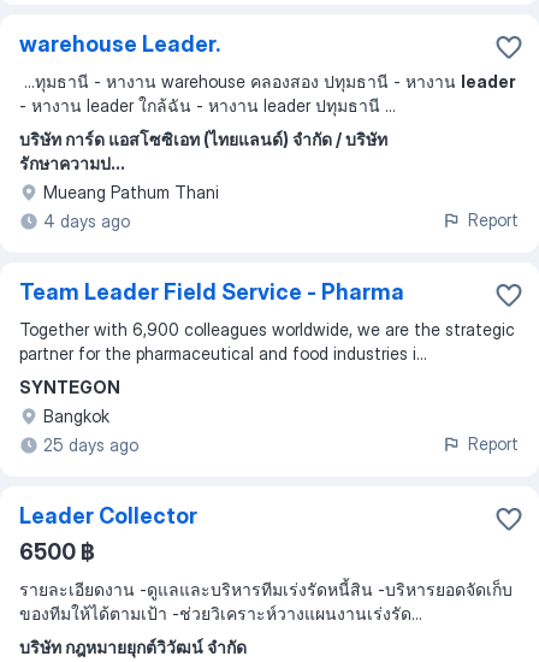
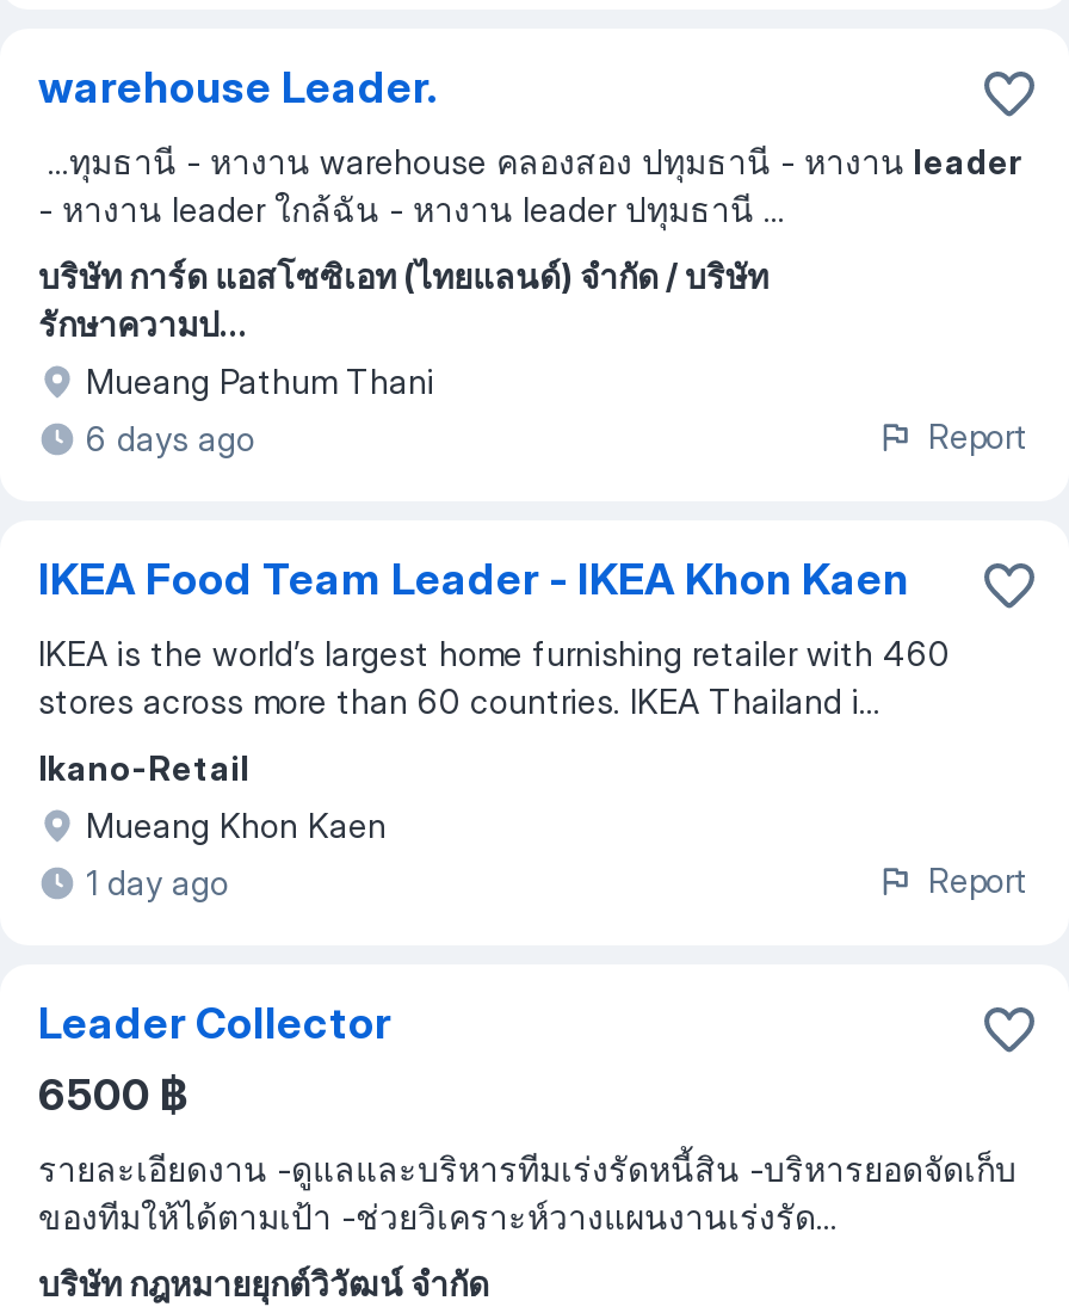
[43,211,130,231] 4 days ago -> [86,418,255,458] 6 days ago
[19,279,404,305] Team Leader Field Service - Pharma -> [38,554,909,604] IKEA Food Team Leader - IKEA Khon Kaen
[19,319,515,363] Together with 6,900 colleagues worldwide, we are the strategic | partner for the pharmaceutical and food industries i... -> [38,633,950,721] IKEA is the world’s largest home furnishing retailer with 460 | stores across more than 60 countries. IKEA Thailand i...
[19,377,138,455] SYNTEGON | Bangkok | 25 days ago -> [38,747,387,902] Ikano-Retail | Mueang Khon Kaen | 1 day ago

